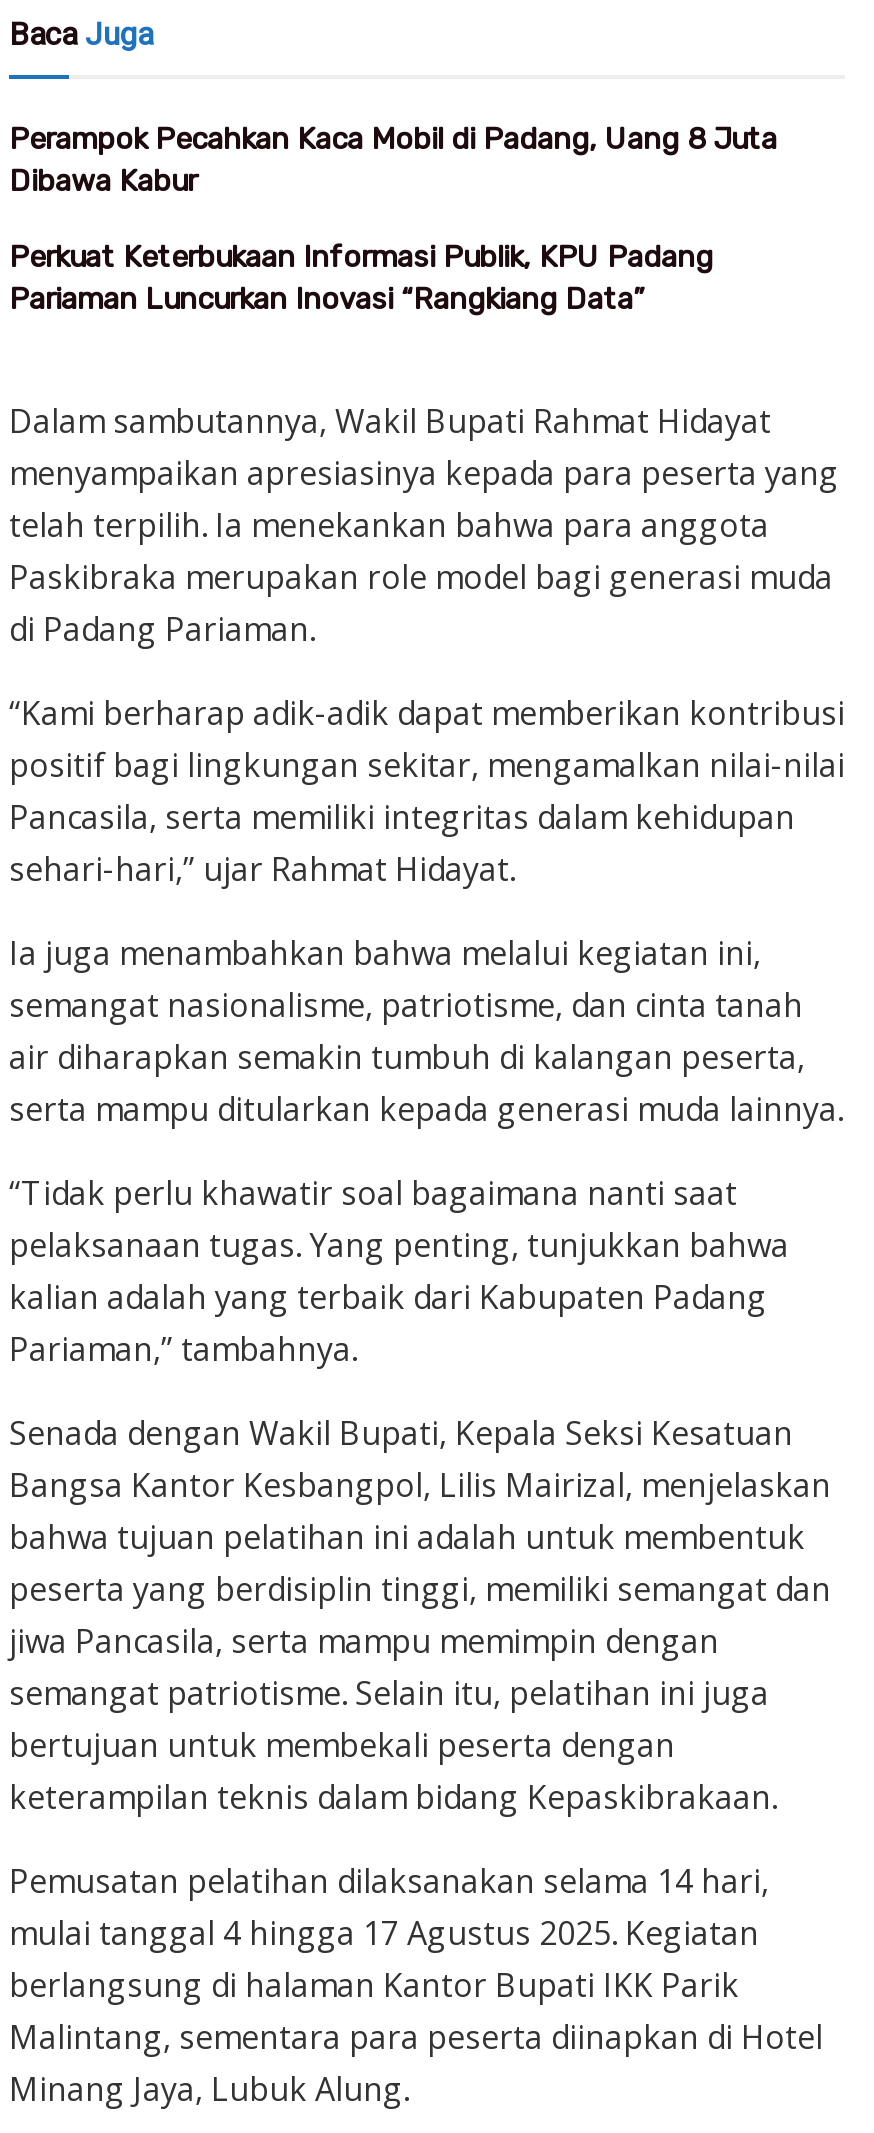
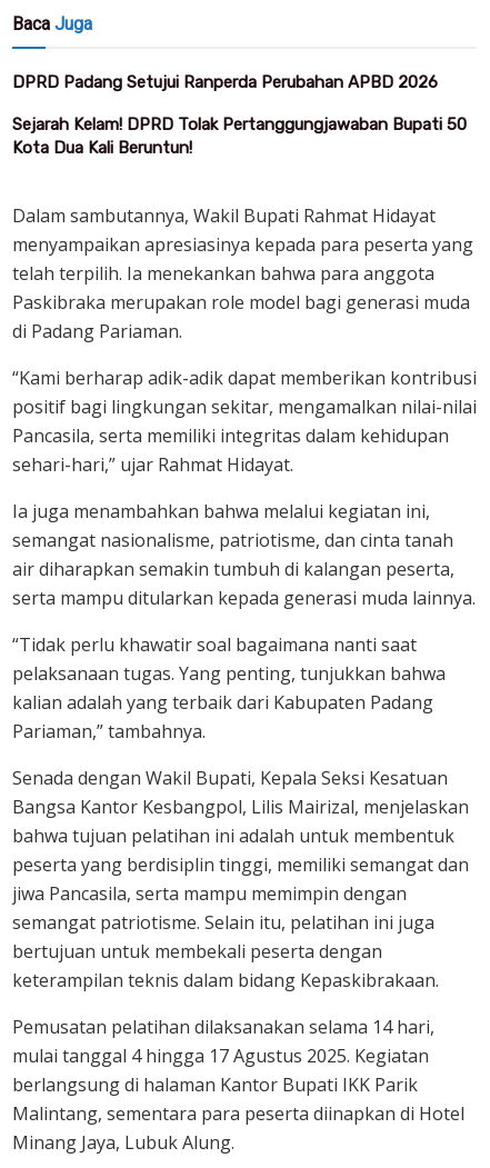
[9,122,777,200] Perampok Pecahkan Kaca Mobil di Padang, Uang 8 Juta | Dibawa Kabur -> [12,73,438,93] DPRD Padang Setujui Ranperda Perubahan APBD 2026
[9,240,713,318] Perkuat Keterbukaan Informasi Publik, KPU Padang | Pariaman Luncurkan Inovasi “Rangkiang Data” -> [12,115,467,158] Sejarah Kelam! DPRD Tolak Pertanggungjawaban Bupati 50 | Kota Dua Kali Beruntun!

